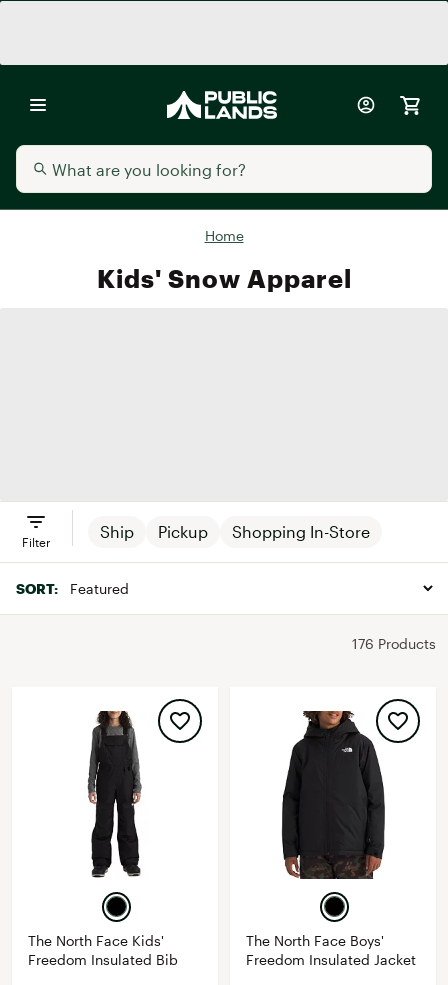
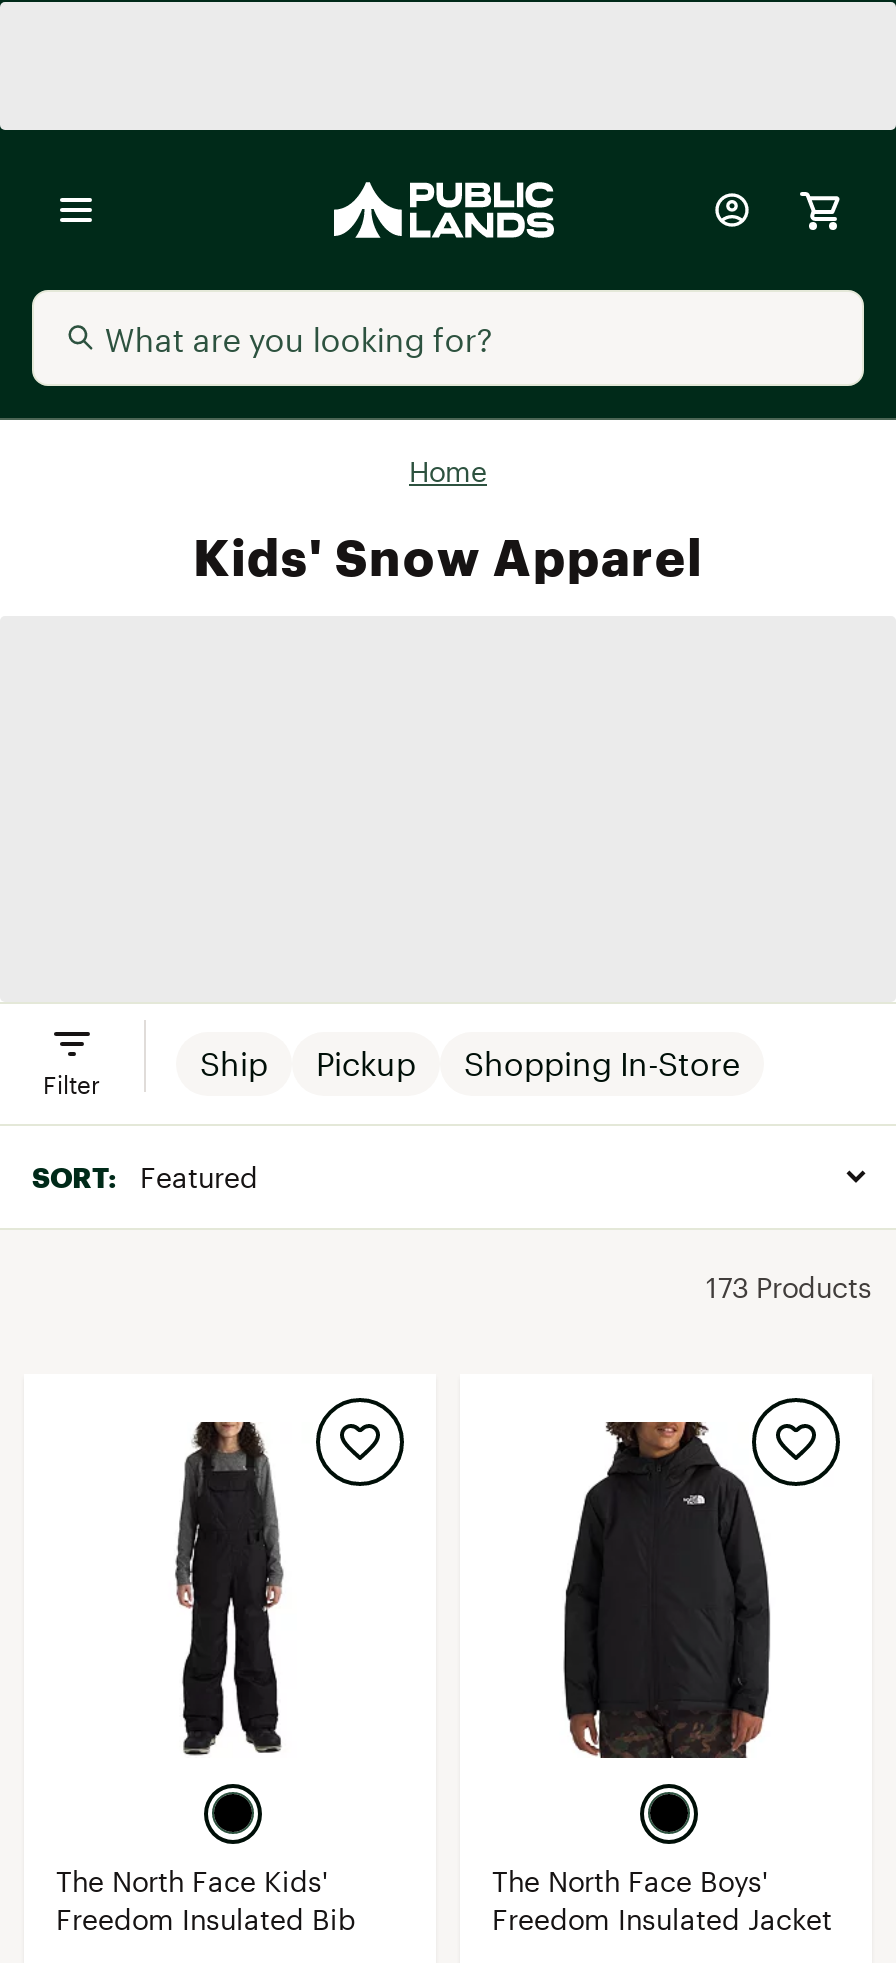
[352,634,436,651] 176 Products -> [706,1269,872,1303] 173 Products

